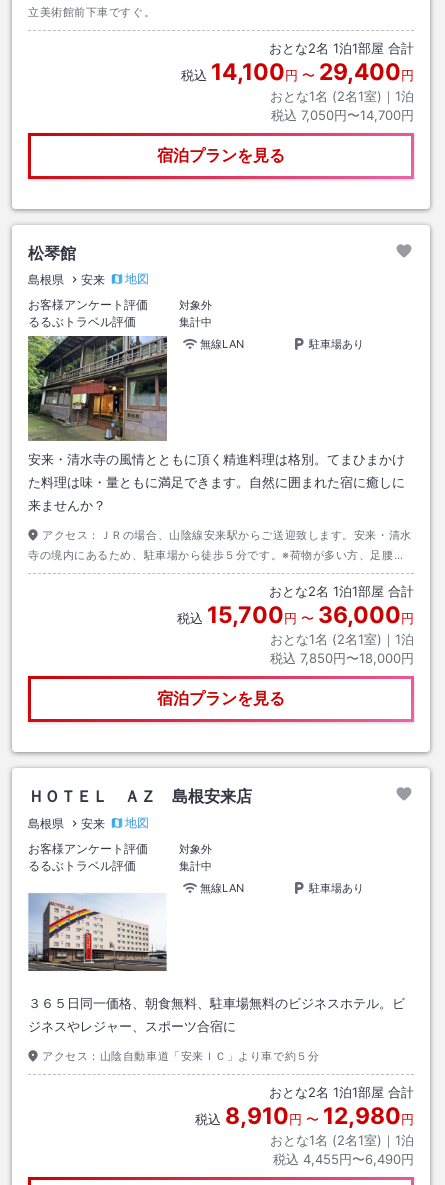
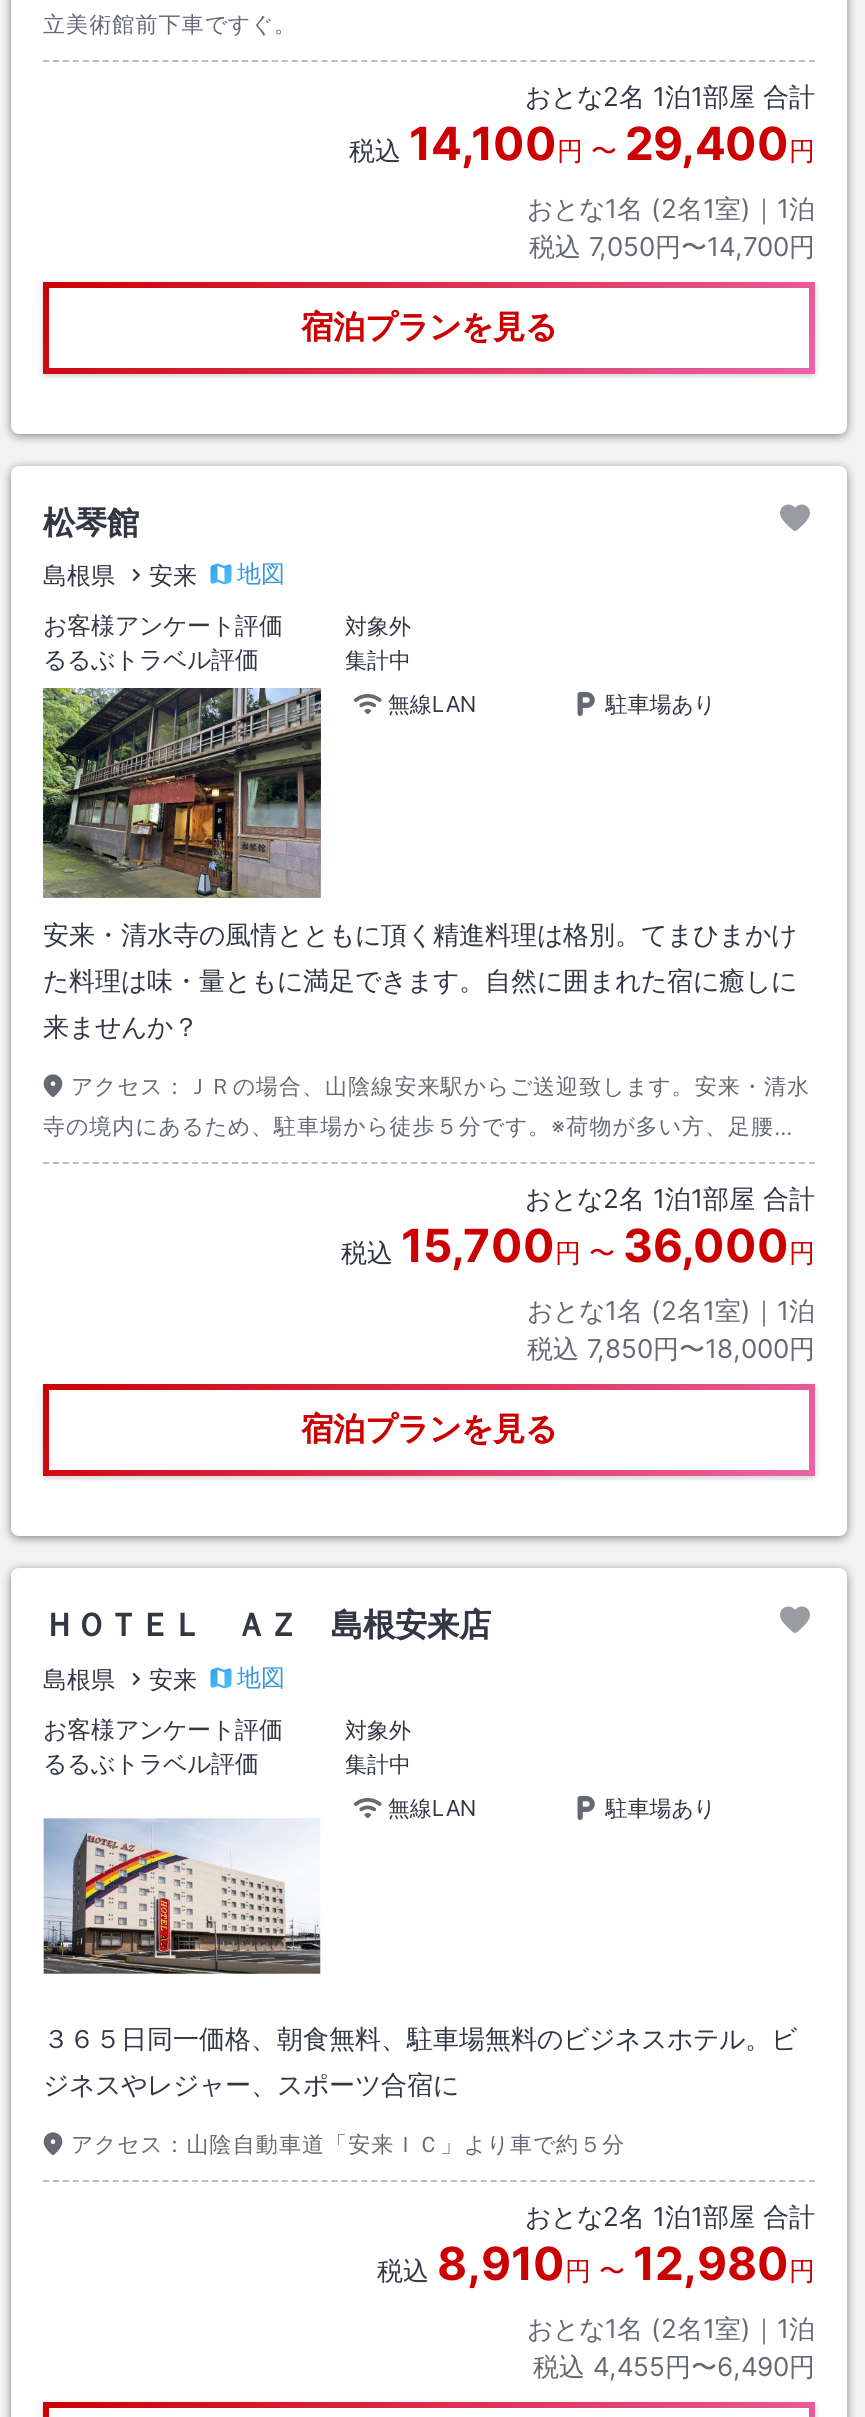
[269,40,414,56] おとな2名1泊1部屋 合計 -> [525,80,815,112] おとな2名 1泊1部屋 合計
[269,583,414,599] おとな2名1泊1部屋 合計 -> [525,1183,815,1215] おとな2名 1泊1部屋 合計
[269,1084,414,1100] おとな2名1泊1部屋 合計 -> [525,2200,815,2232] おとな2名 1泊1部屋 合計

